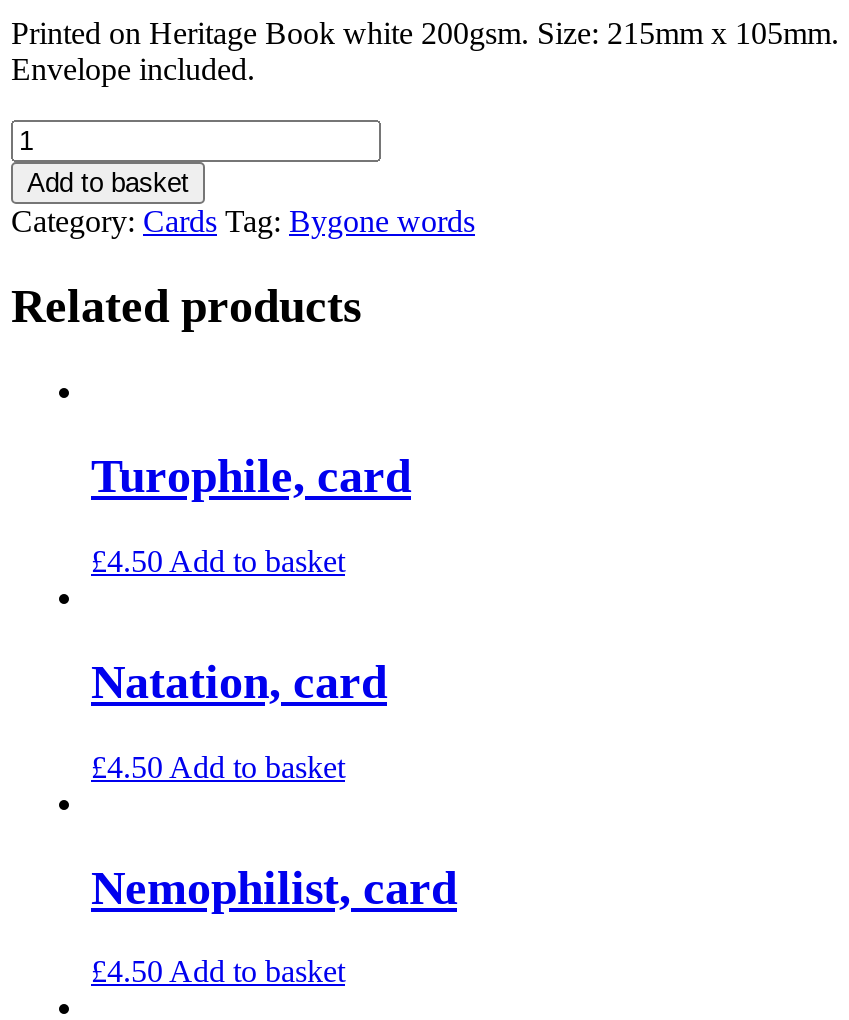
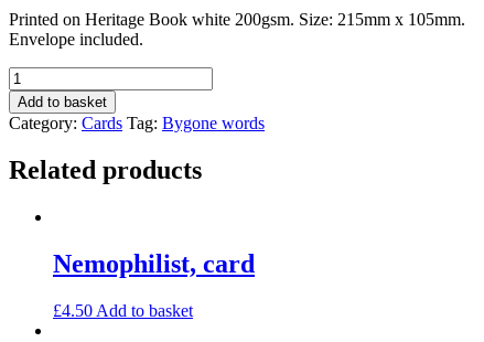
[91,450,411,783] Turophile, card | £4.50 Add to basket | Natation, card | £4.50 Add to basket -> none

